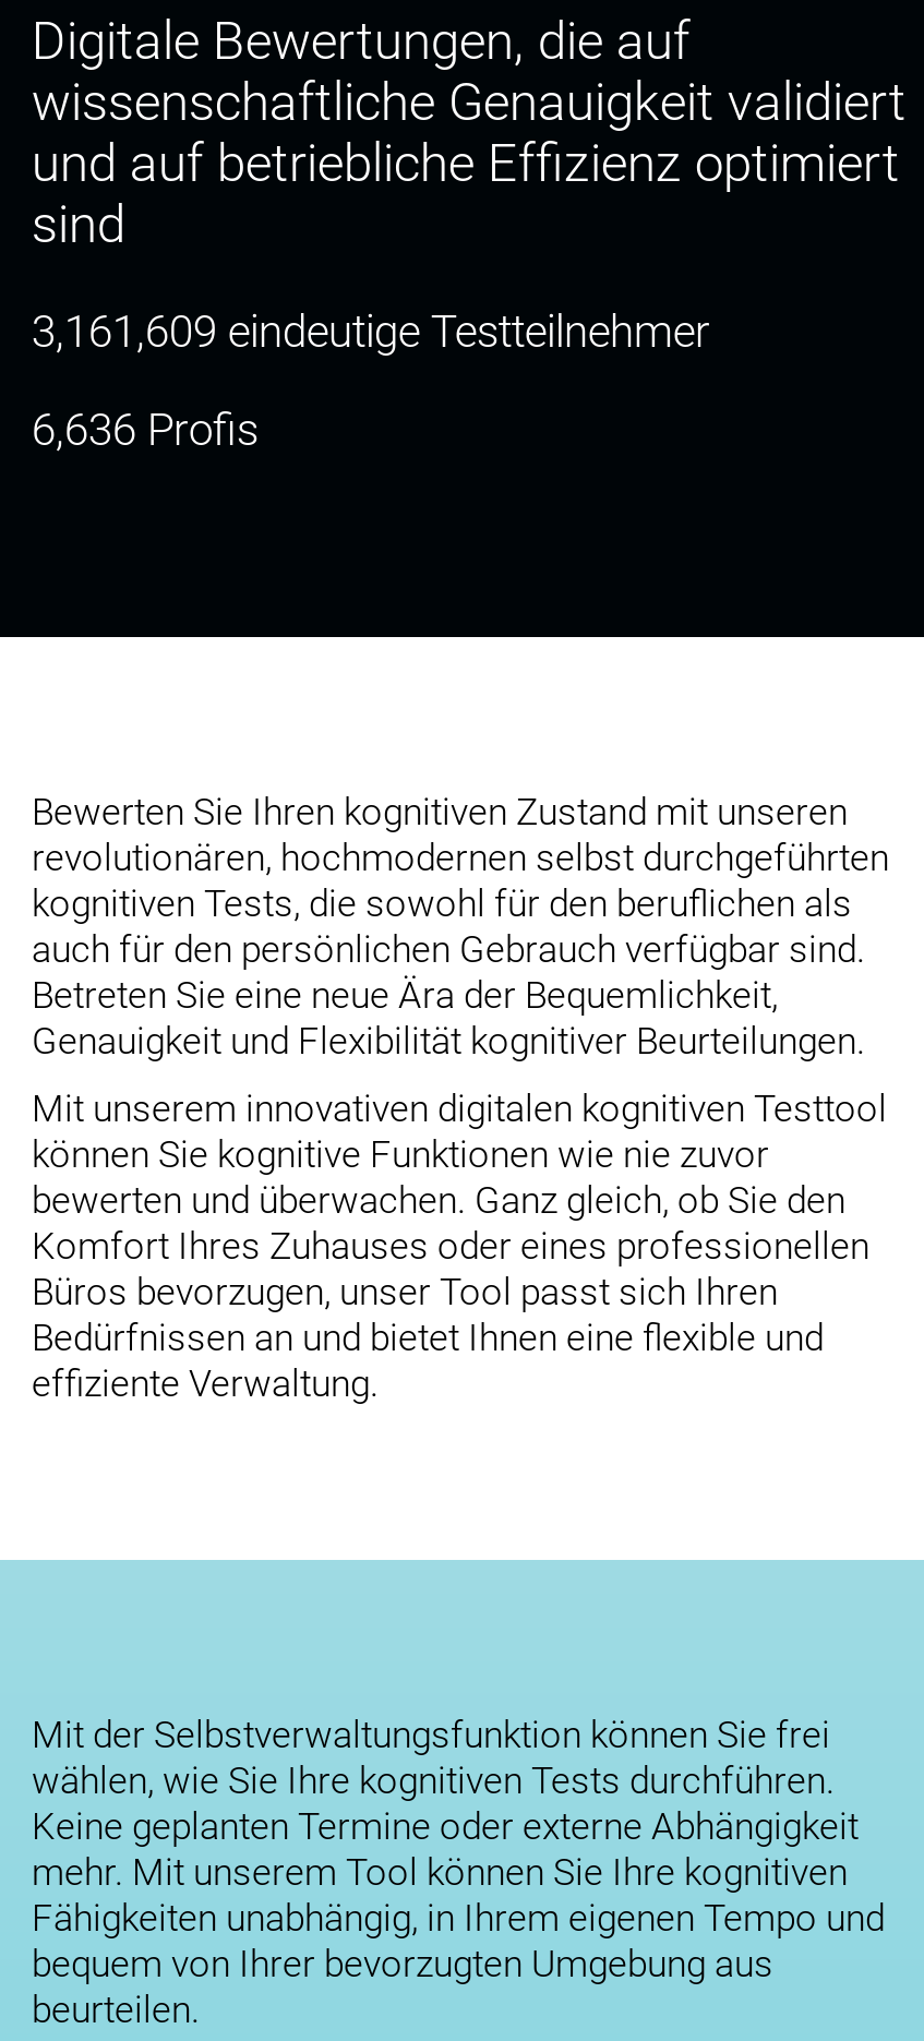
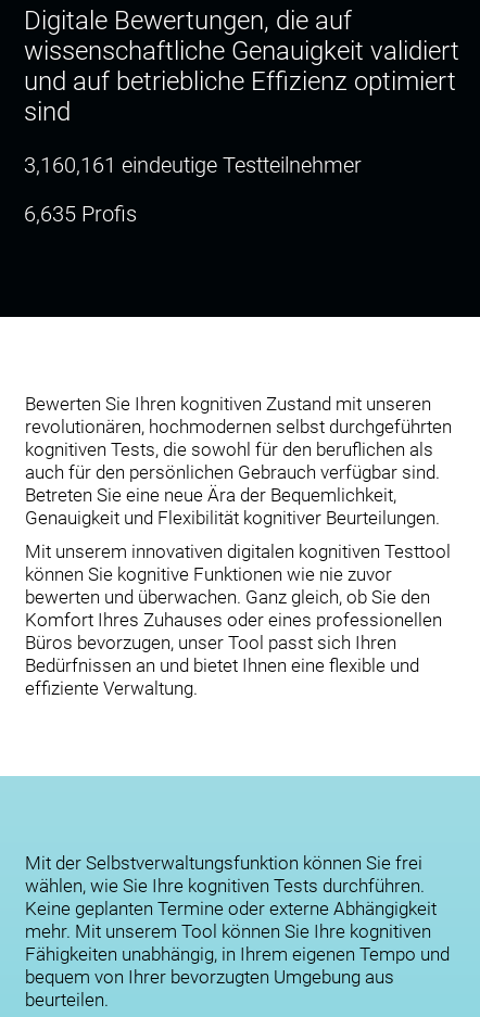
[31,305,710,358] 3,161,609 eindeutige Testteilnehmer -> [24,152,362,178] 3,160,161 eindeutige Testteilnehmer
[31,404,258,456] 6,636 Profis -> [24,201,137,227] 6,635 Profis

